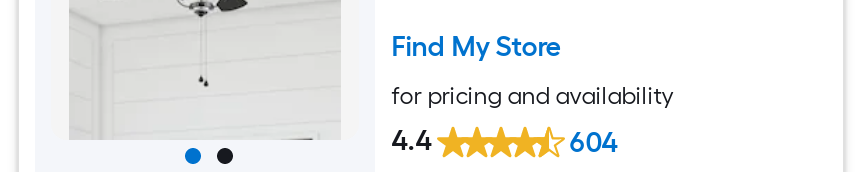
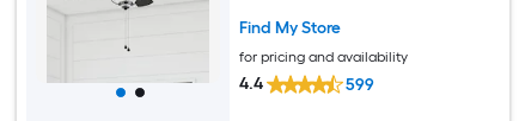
[569,125,617,159] 604 -> [346,74,375,94] 599

